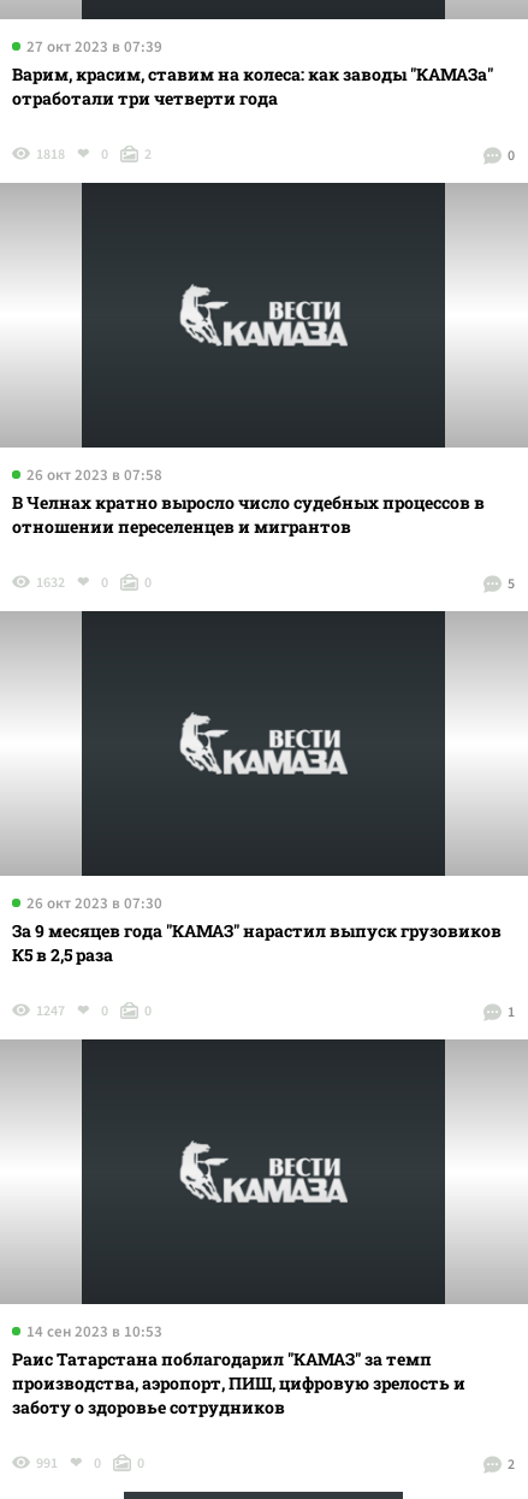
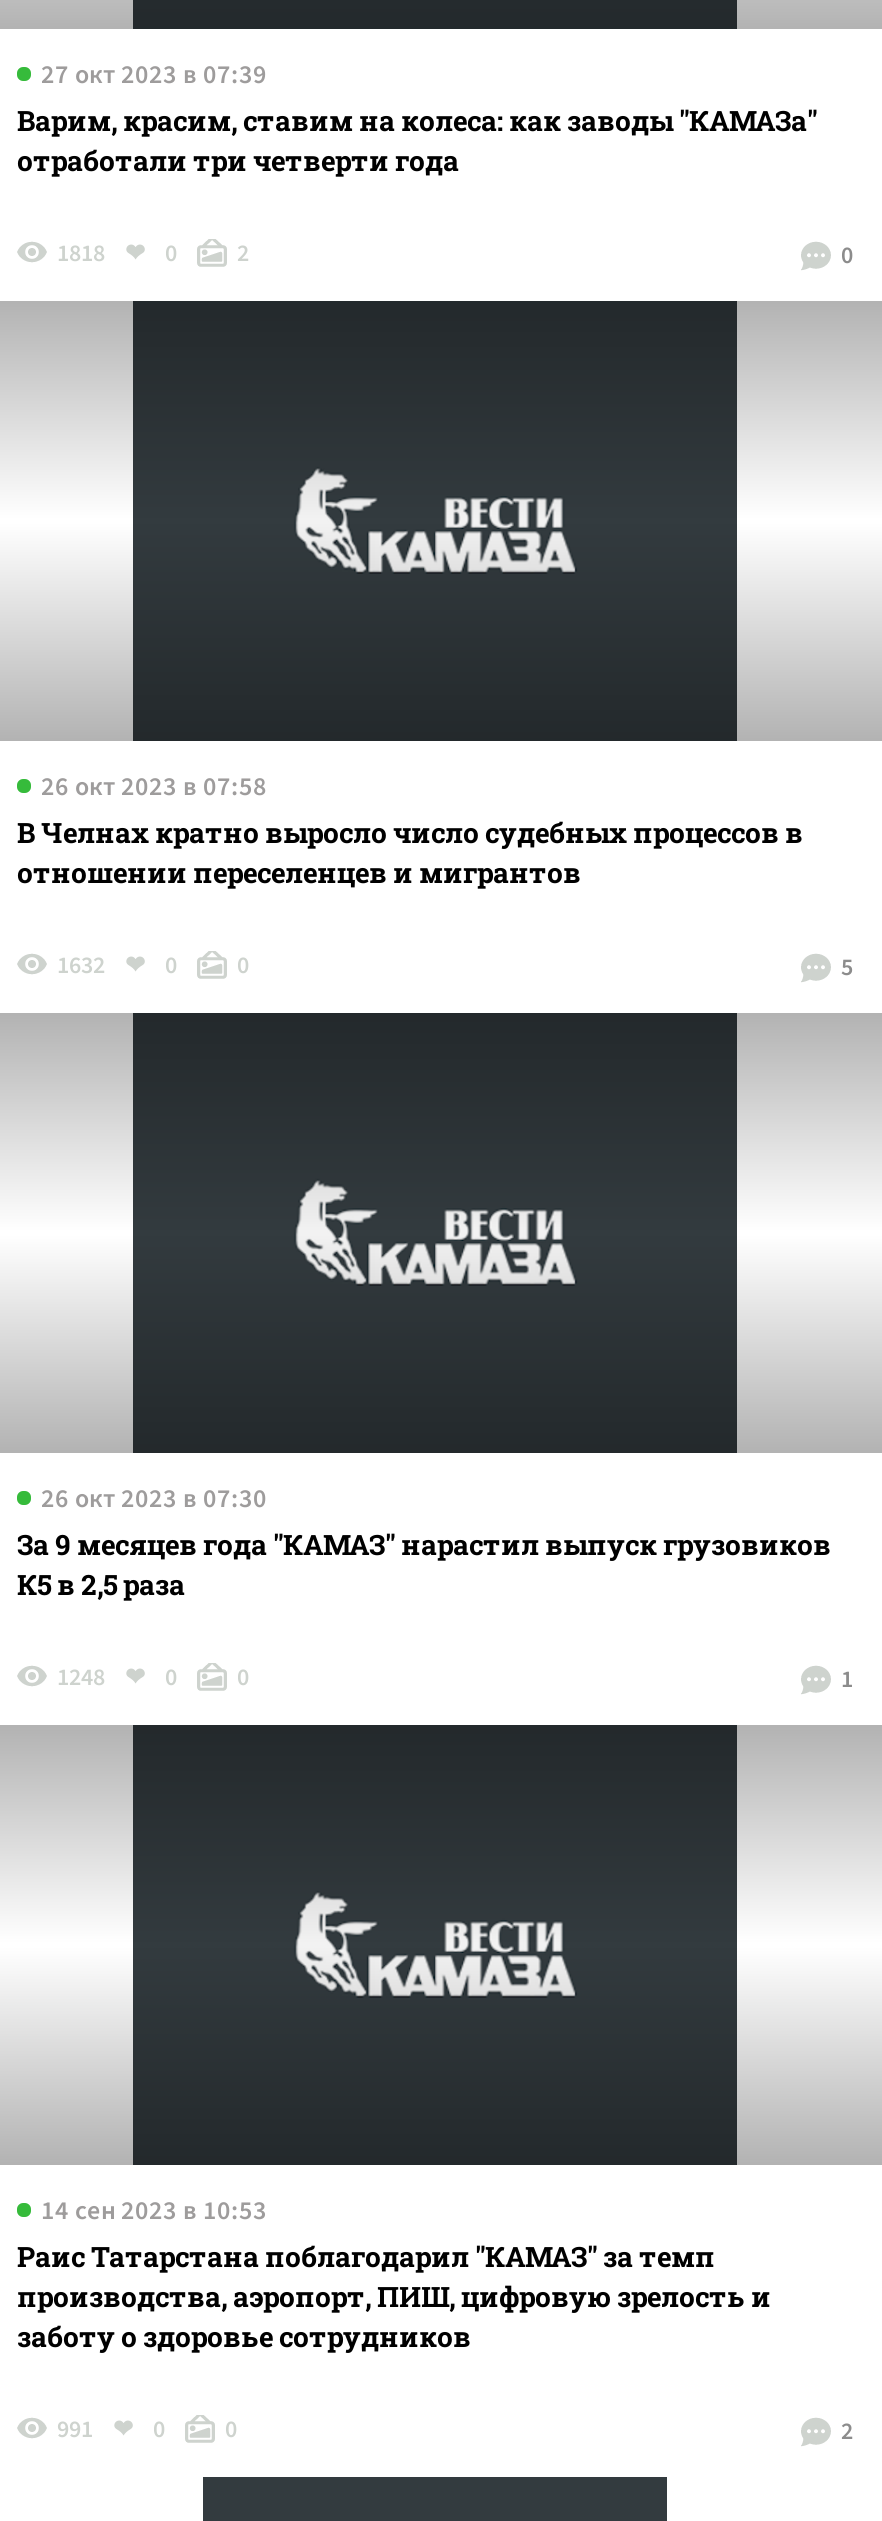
[36,1001,152,1021] 1247 0 0 -> [57,1660,249,1694] 1248 0 0

